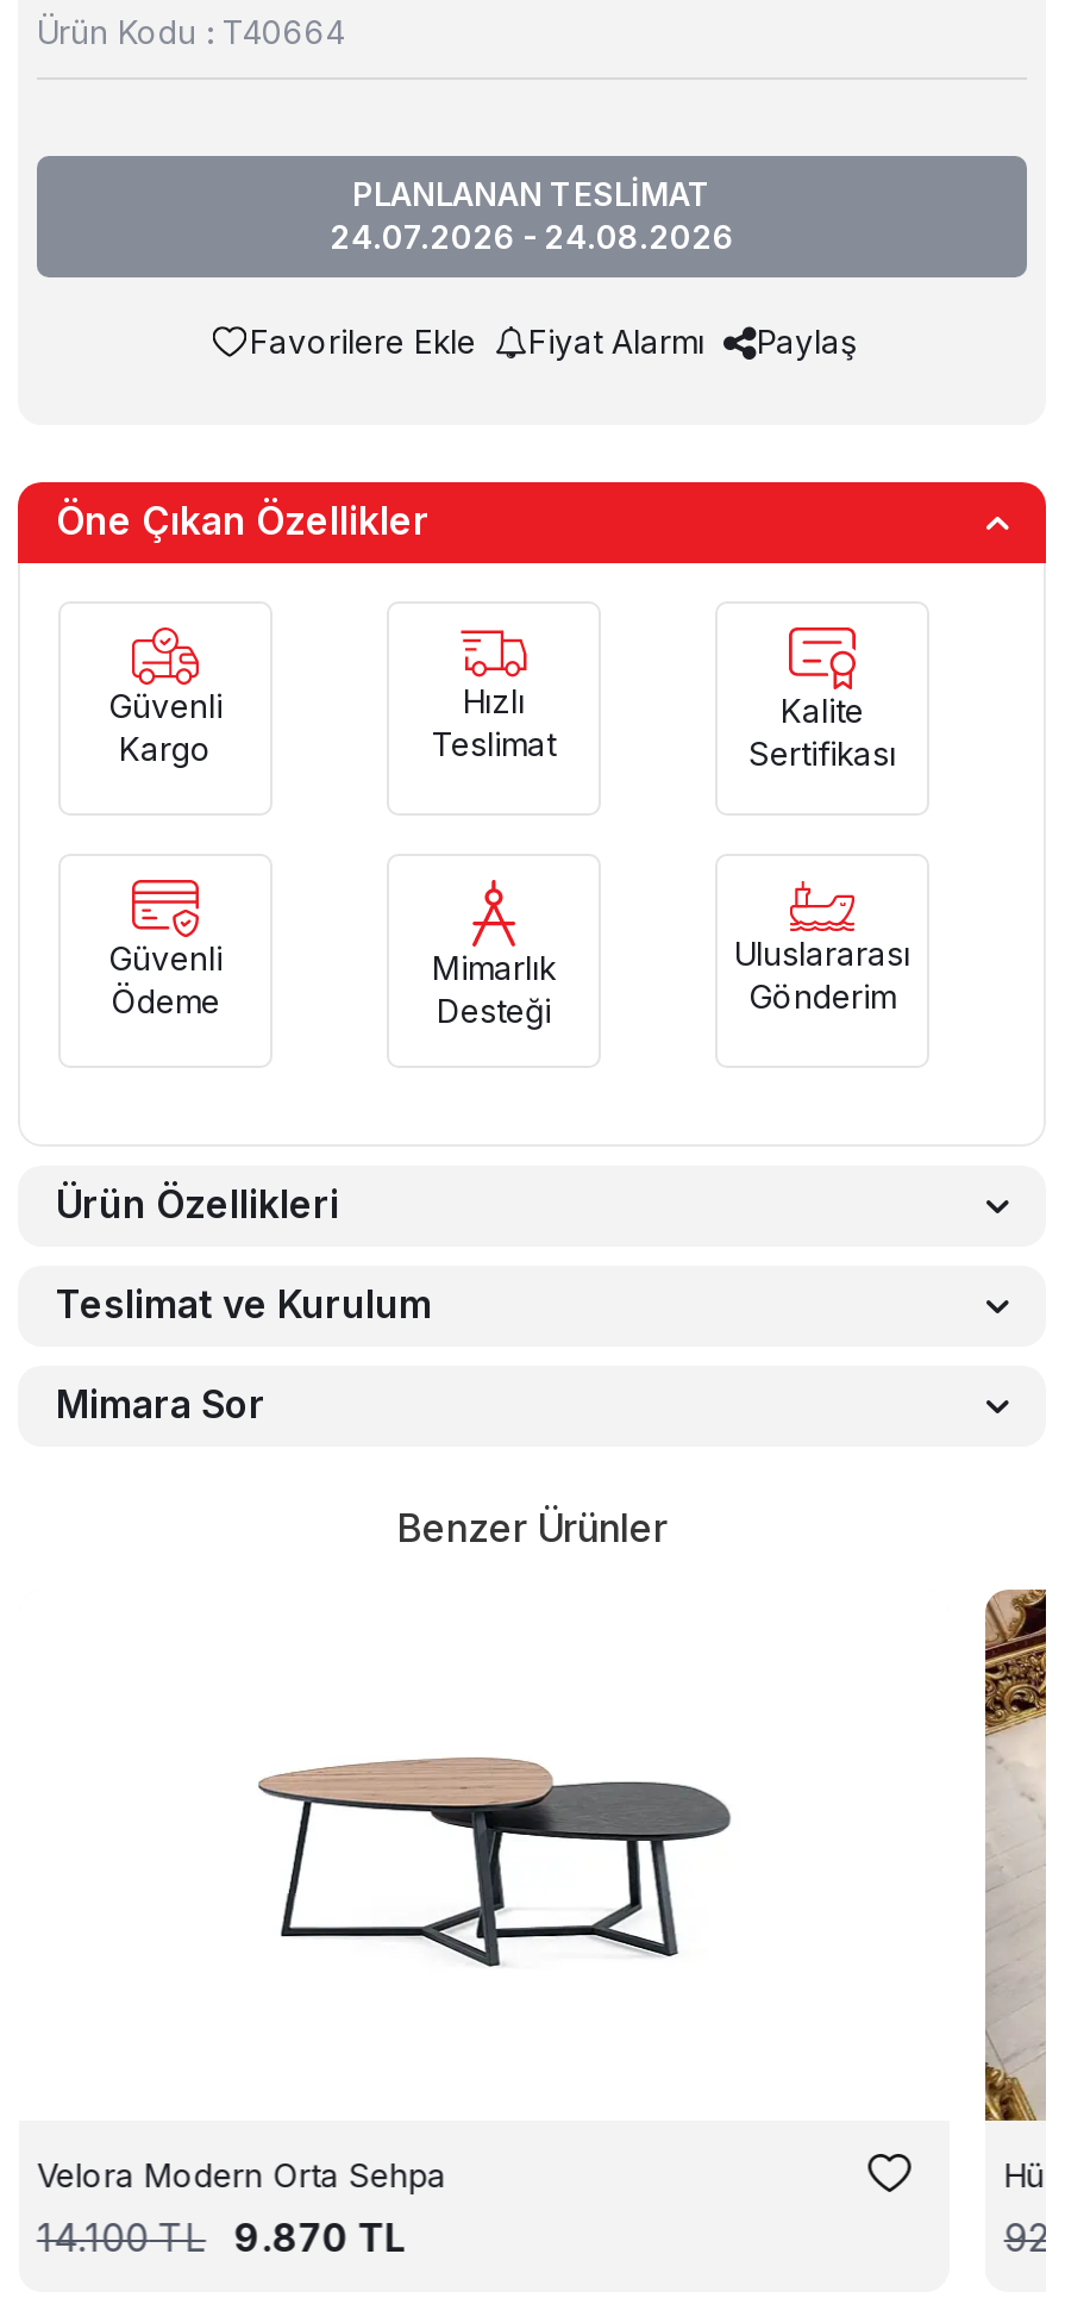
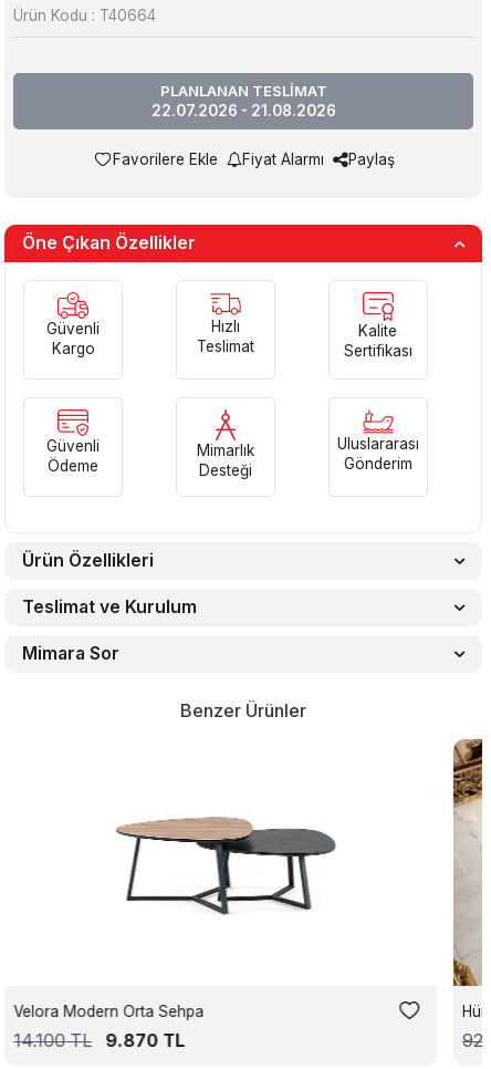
[330,218,734,256] 24.07.2026 - 24.08.2026 -> [151,102,336,120] 22.07.2026 - 21.08.2026

